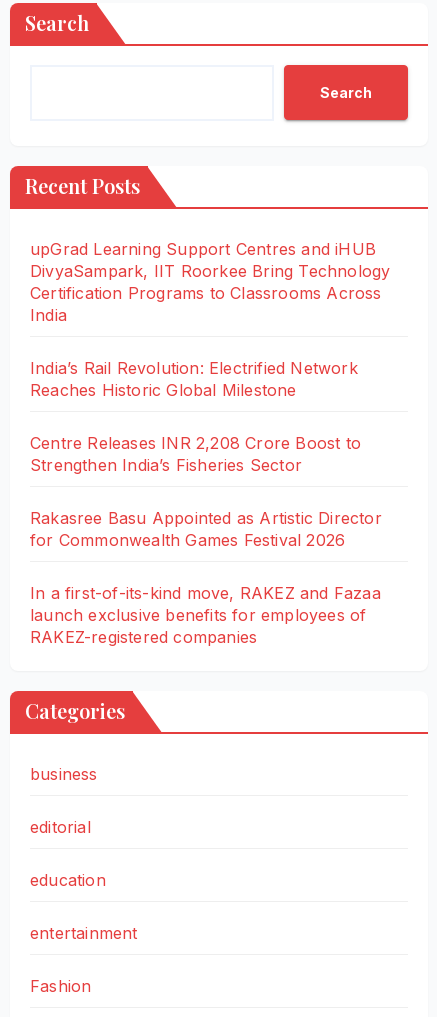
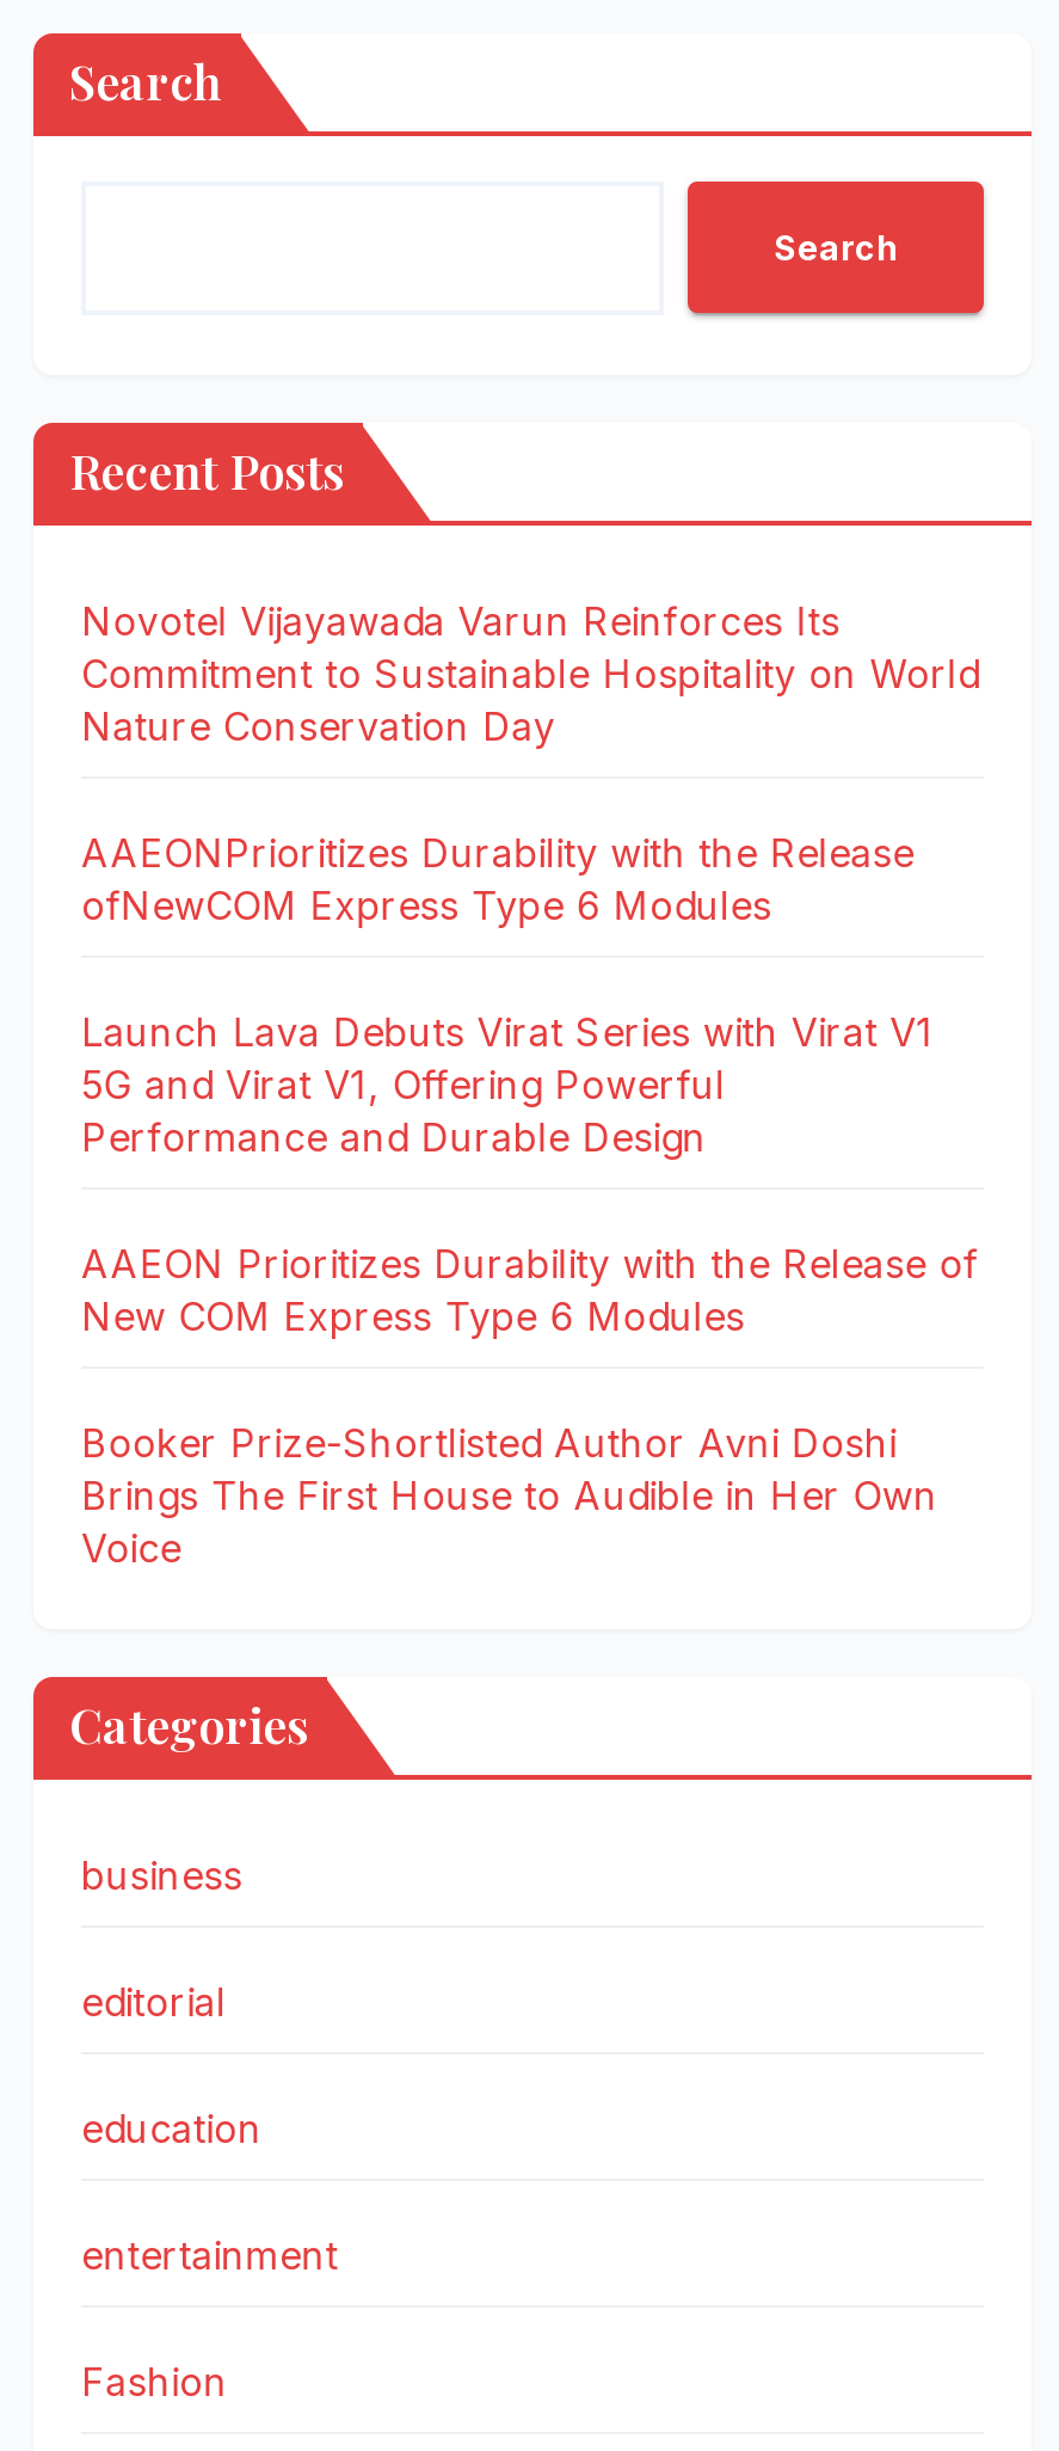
[30,239,390,325] upGrad Learning Support Centres and iHUB | DivyaSampark, IIT Roorkee Bring Technology | Certification Programs to Classrooms Across | India -> [81,597,979,750] Novotel Vijayawada Varun Reinforces Its | Commitment to Sustainable Hospitality on World | Nature Conservation Day
[30,358,358,400] India’s Rail Revolution: Electrified Network | Reaches Historic Global Milestone -> [81,829,914,929] AAEONPrioritizes Durability with the Release | ofNewCOM Express Type 6 Modules
[30,433,361,475] Centre Releases INR 2,208 Crore Boost to | Strengthen India’s Fisheries Sector -> [81,1008,934,1161] Launch Lava Debuts Virat Series with Virat V1 | 5G and Virat V1, Offering Powerful | Performance and Durable Design
[30,508,382,550] Rakasree Basu Appointed as Artistic Director | for Commonwealth Games Festival 2026 -> [81,1240,978,1340] AAEON Prioritizes Durability with the Release of | New COM Express Type 6 Modules
[30,583,381,647] In a first-of-its-kind move, RAKEZ and Fazaa | launch exclusive benefits for employees of | RAKEZ-registered companies -> [81,1419,938,1572] Booker Prize-Shortlisted Author Avni Doshi | Brings The First House to Audible in Her Own | Voice

